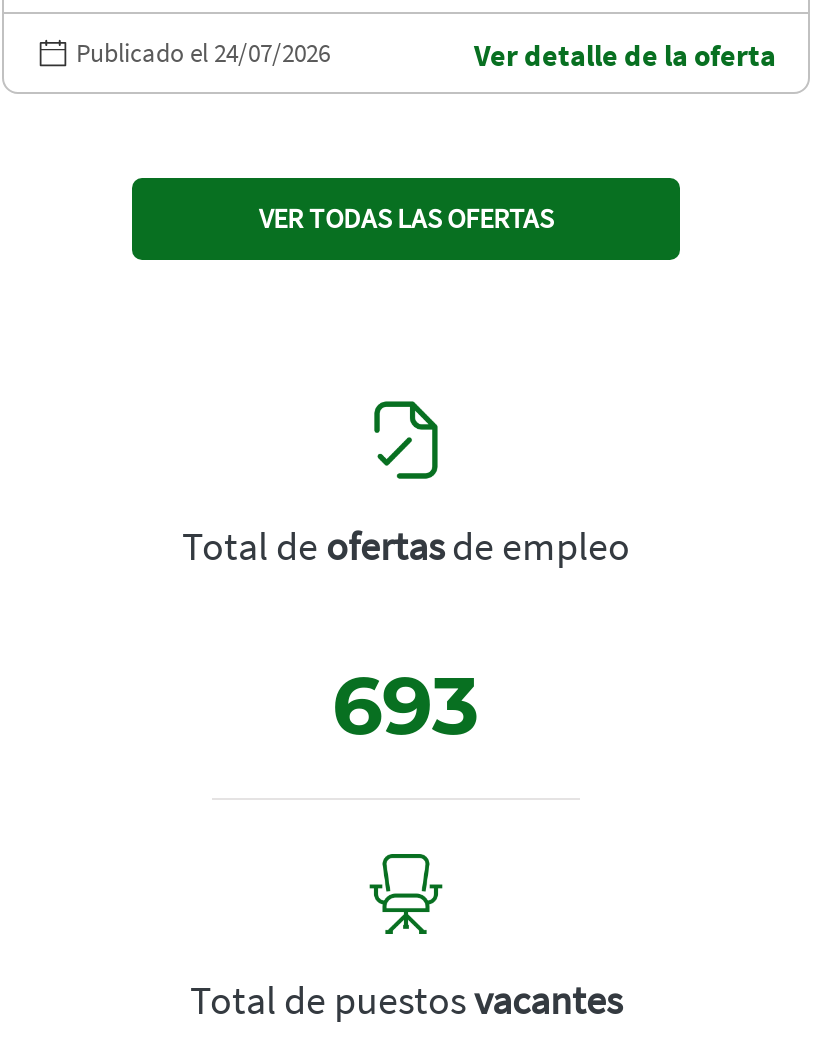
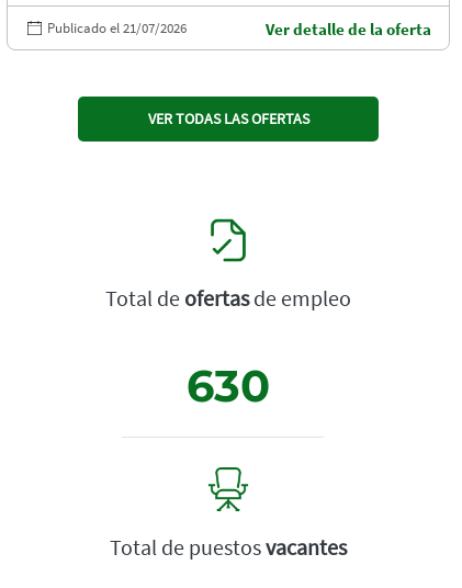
[76,36,330,70] Publicado el 24/07/2026 -> [47,18,187,37] Publicado el 21/07/2026
[332,656,480,754] 693 -> [187,359,270,412] 630

